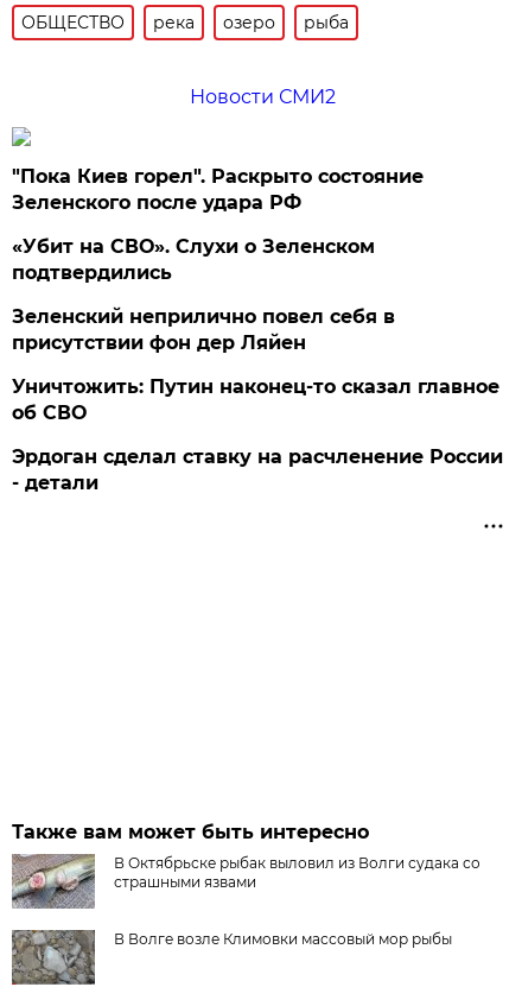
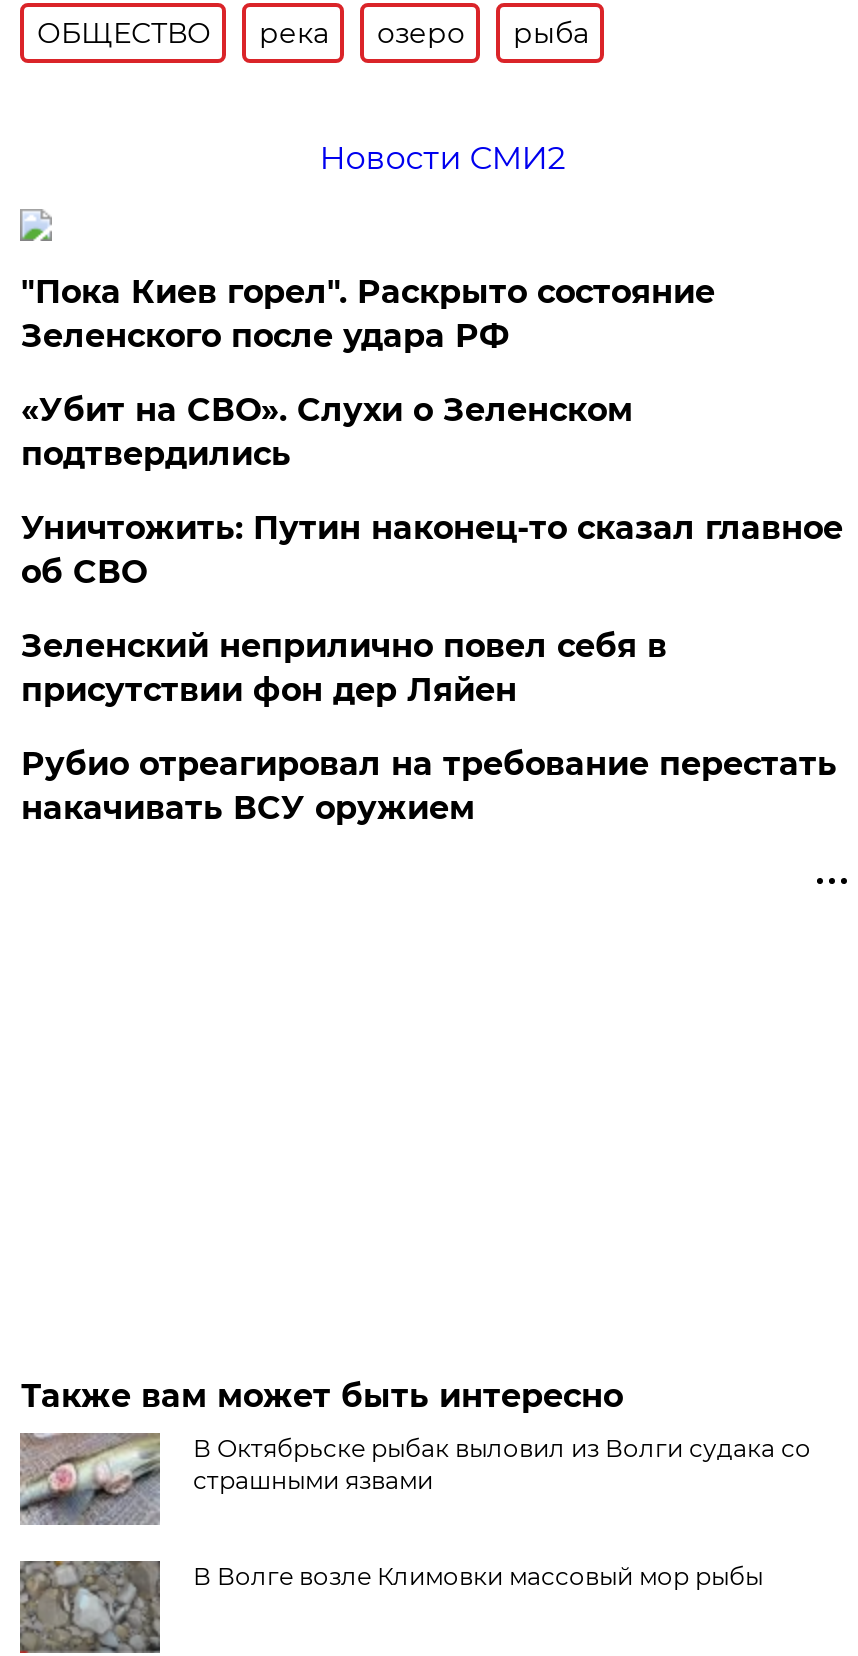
moved [12,305,396,354] -> [21,627,667,709]: Зеленский неприлично повел cебя в | присутствии фон дер Ляйен
moved [12,375,500,424] -> [21,509,843,591]: Уничтожить: Путин наконец-то сказал главное | об СВО
[12,445,503,494] Эрдоган сделал ставку на расчленение России | - детали -> [21,745,837,827] Рубио отреагировал на требование перестать | накачивать ВСУ оружием

